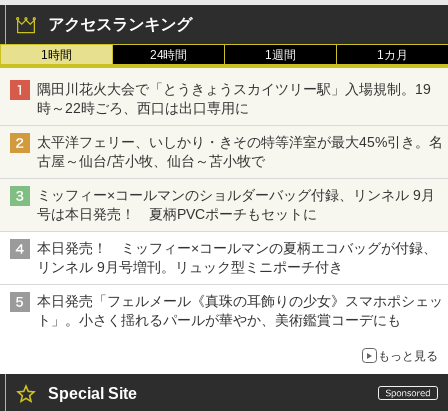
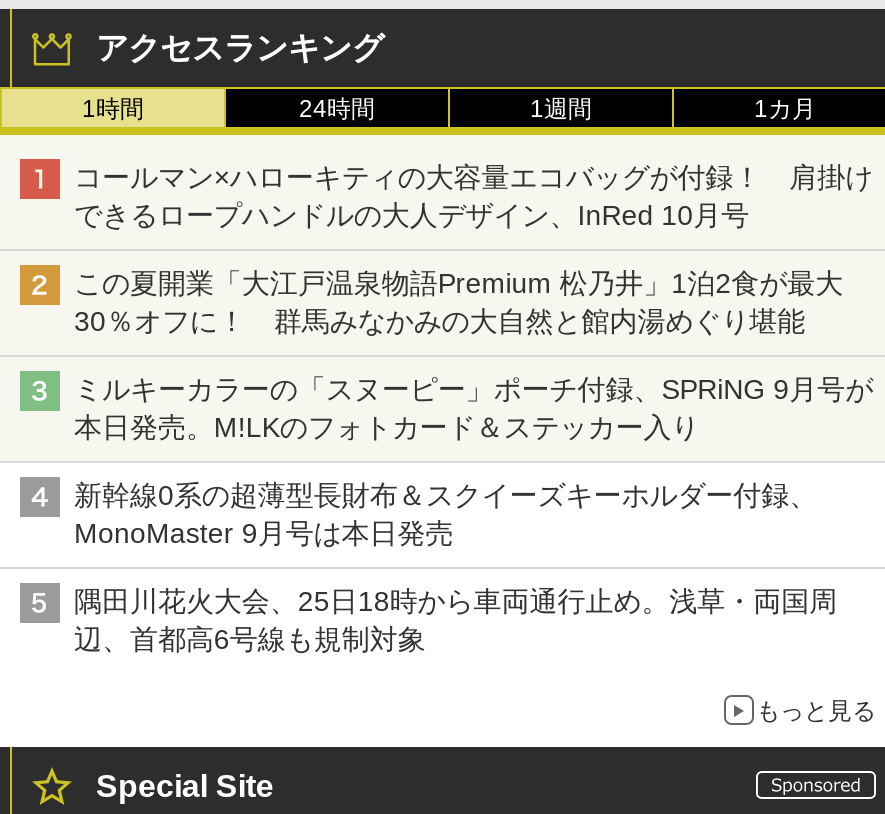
[37,81,431,116] 隅田川花火大会で「とうきょうスカイツリー駅」入場規制。19 | 時～22時ごろ、西口は出口専用に -> [74,160,873,230] コールマン×ハローキティの大容量エコバッグが付録！ 肩掛け | できるロープハンドルの大人デザイン、InRed 10月号
[37,134,443,169] 太平洋フェリー、いしかり・きその特等洋室が最大45%引き。名 | 古屋～仙台/苫小牧、仙台～苫小牧で -> [74,266,843,336] この夏開業「大江戸温泉物語Premium 松乃井」1泊2食が最大 | 30％オフに！ 群馬みなかみの大自然と館内湯めぐり堪能
[37,187,435,222] ミッフィー×コールマンのショルダーバッグ付録、リンネル 9月 | 号は本日発売！ 夏柄PVCポーチもセットに -> [74,372,873,442] ミルキーカラーの「スヌーピー」ポーチ付録、SPRiNG 9月号が | 本日発売。M!LKのフォトカード＆ステッカー入り
[37,240,437,275] 本日発売！ ミッフィー×コールマンの夏柄エコバッグが付録、 | リンネル 9月号増刊。リュック型ミニポーチ付き -> [74,478,817,548] 新幹線0系の超薄型長財布＆スクイーズキーホルダー付録、 | MonoMaster 9月号は本日発売
[37,293,443,328] 本日発売「フェルメール《真珠の耳飾りの少女》スマホポシェッ | ト」。小さく揺れるパールが華やか、美術鑑賞コーデにも -> [74,584,837,654] 隅田川花火大会、25日18時から車両通行止め。浅草・両国周 | 辺、首都高6号線も規制対象

